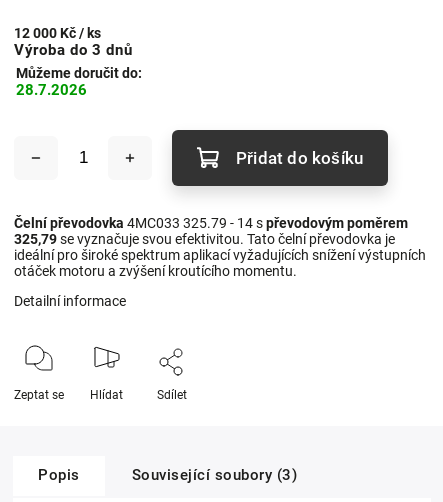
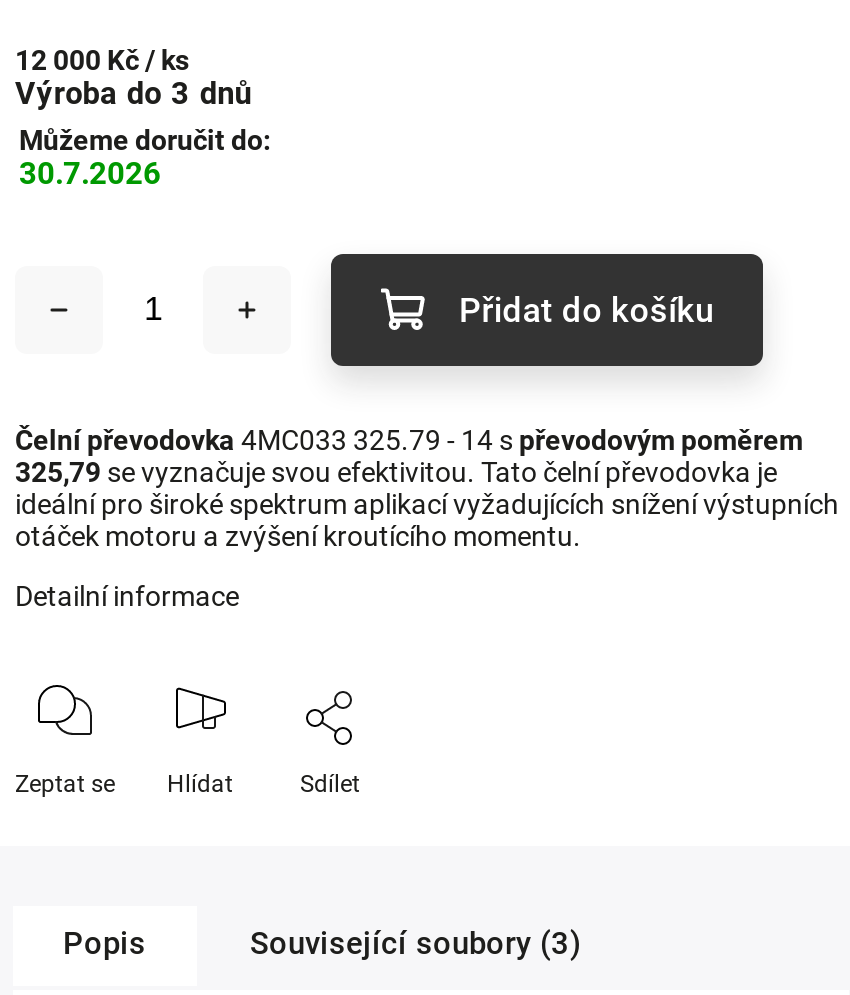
[16,81,87,99] 28.7.2026 -> [19,156,161,192] 30.7.2026

